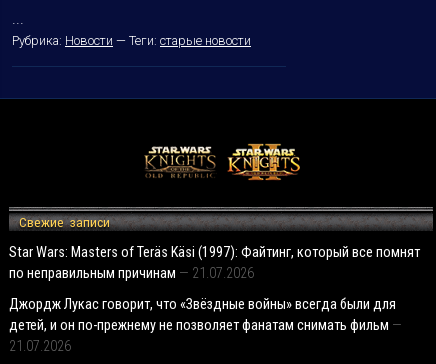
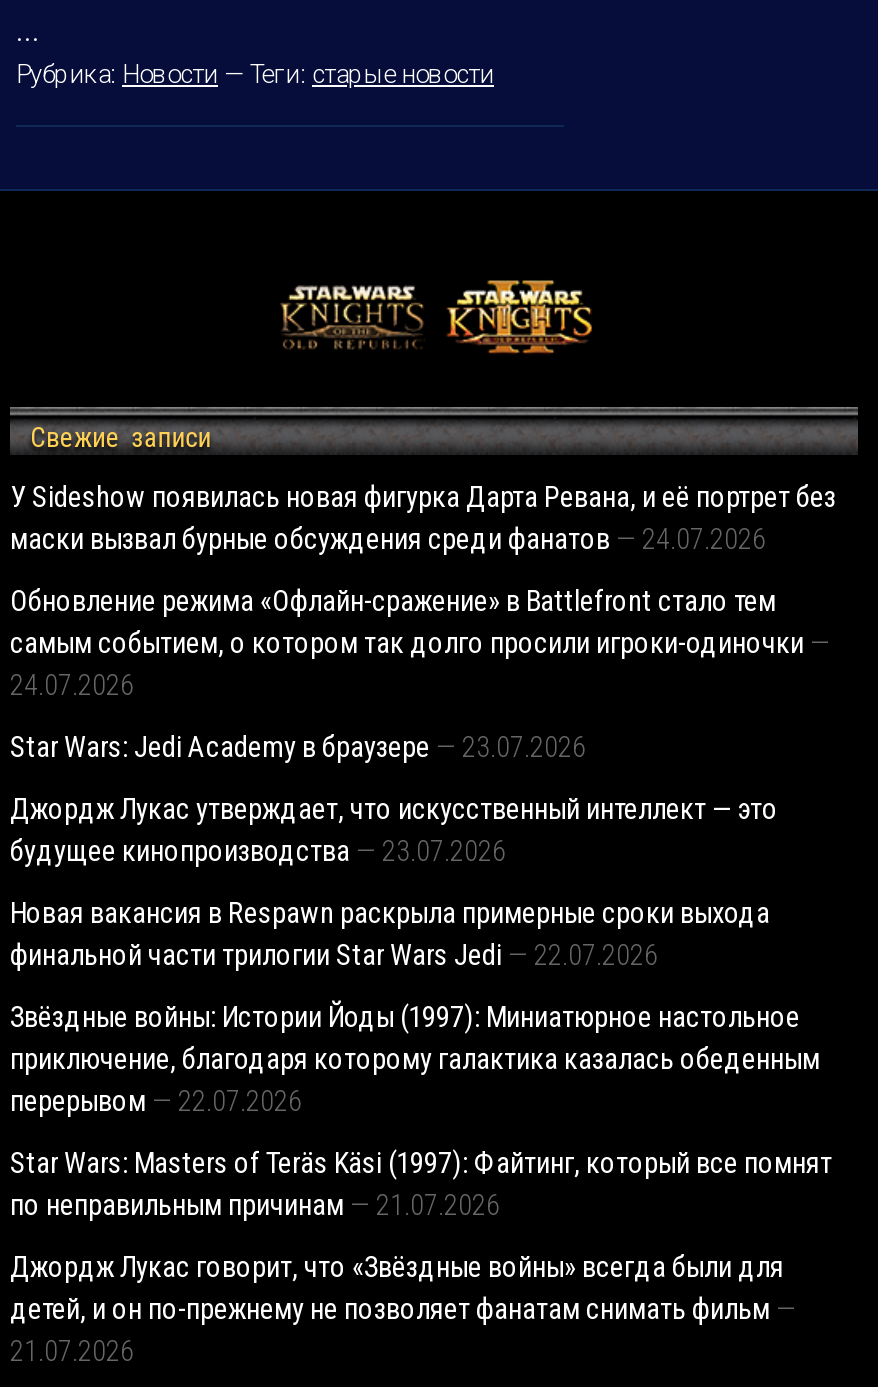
none -> [10,480,836,1118] У Sideshow появилась новая фигурка Дарта Ревана, и её портрет без | маски вызвал бурные обсуждения среди фанатов | 24.07.2026 | Обновление режима «Офлайн-сражение» в Battlefront стало тем | самым событием, о котором так долго просили игроки-одиночки | 24.07.2026 | Star Wars: Jedi Academy в браузере | 23.07.2026 | Джордж Лукас утверждает, что искусственный интеллект — это | будущее кинопроизводства | 23.07.2026 | Новая вакансия в Respawn раскрыла примерные сроки выхода | финальной части трилогии Star Wars Jedi | 22.07.2026 | Звёздные войны: Истории Йоды (1997): Миниатюрное настольное | приключение, благодаря которому галактика казалась обеденным | перерывом | 22.07.2026

